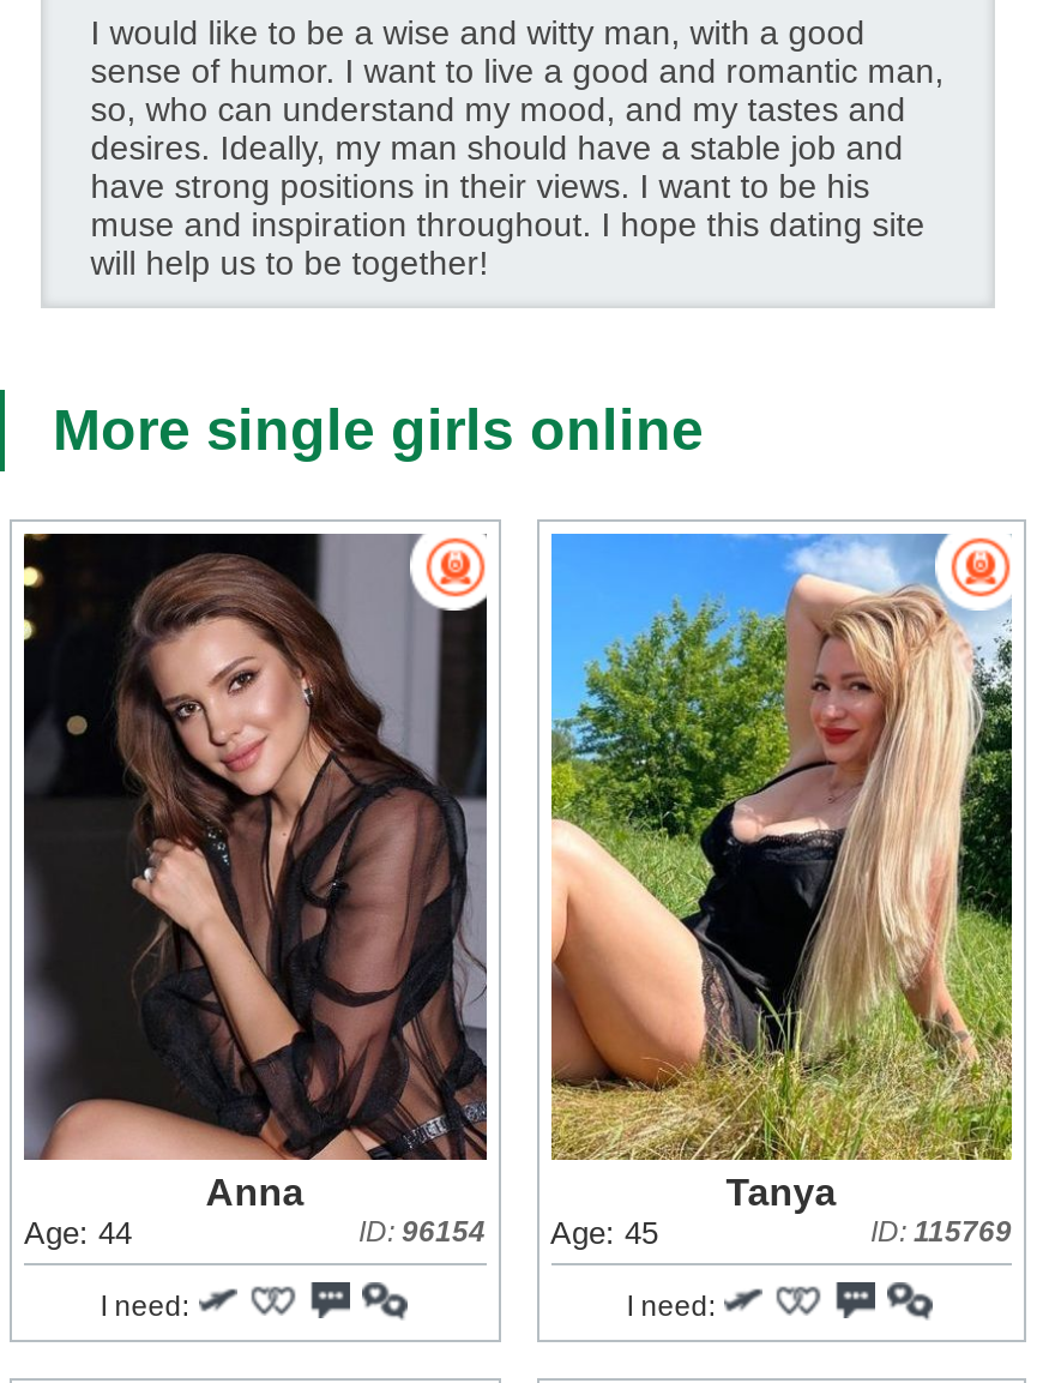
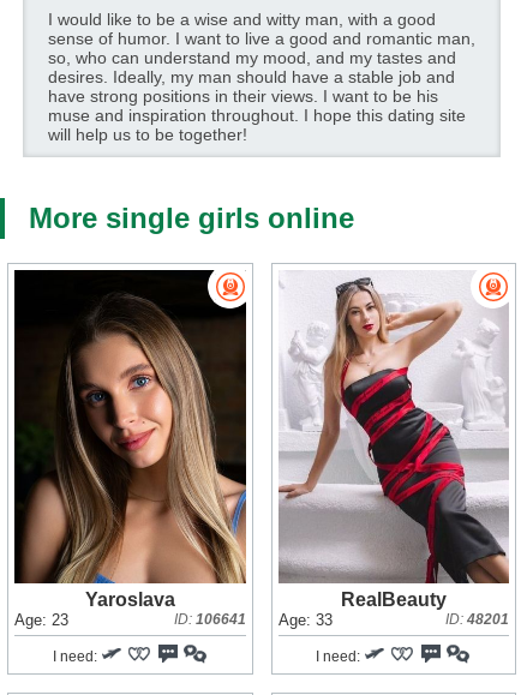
[22,531,489,1251] [image] | Anna | Age: 44 | ID: 96154 -> [13,269,247,629] [image] | Yaroslava | Age: 23 | ID: 106641
[549,531,1014,1251] [image] | Tanya | Age: 45 | ID: 115769 -> [278,270,510,629] [image] | RealBeauty | Age: 33 | ID: 48201

